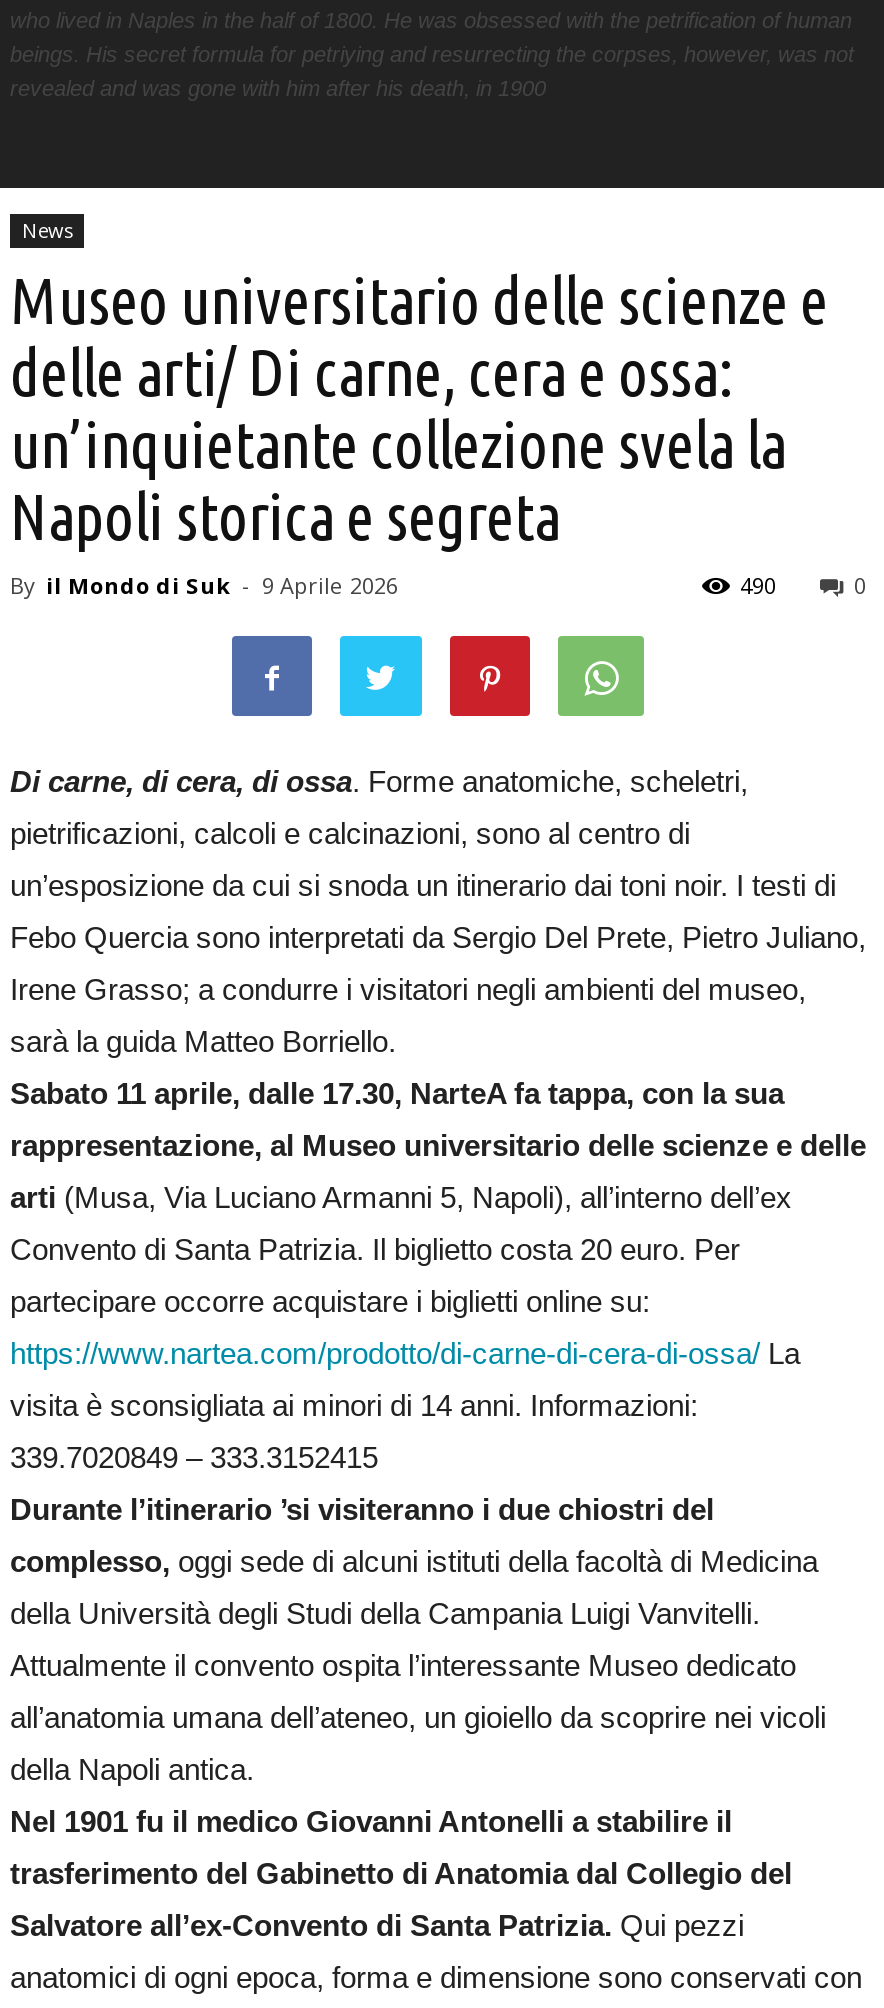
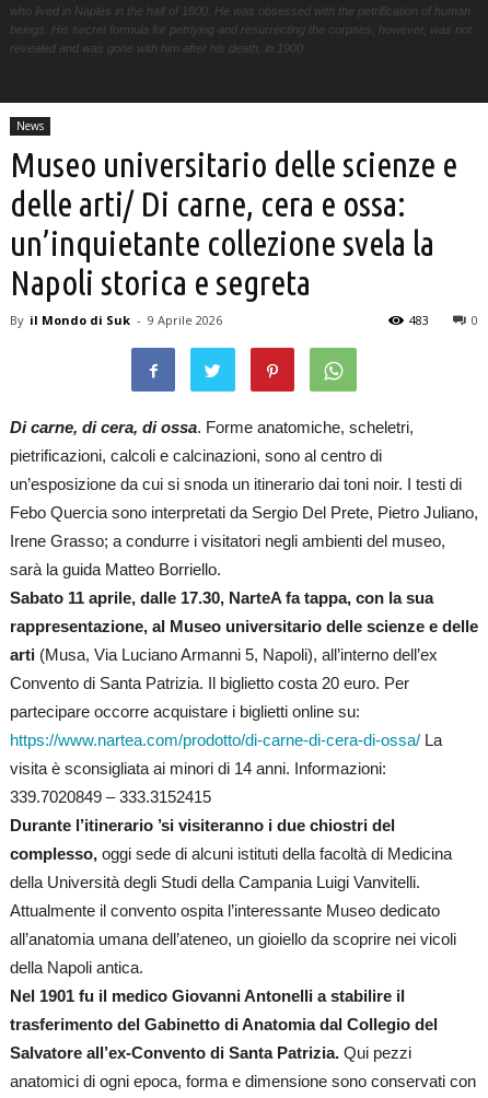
[740,570,776,600] 490 -> [409,312,429,328] 483

